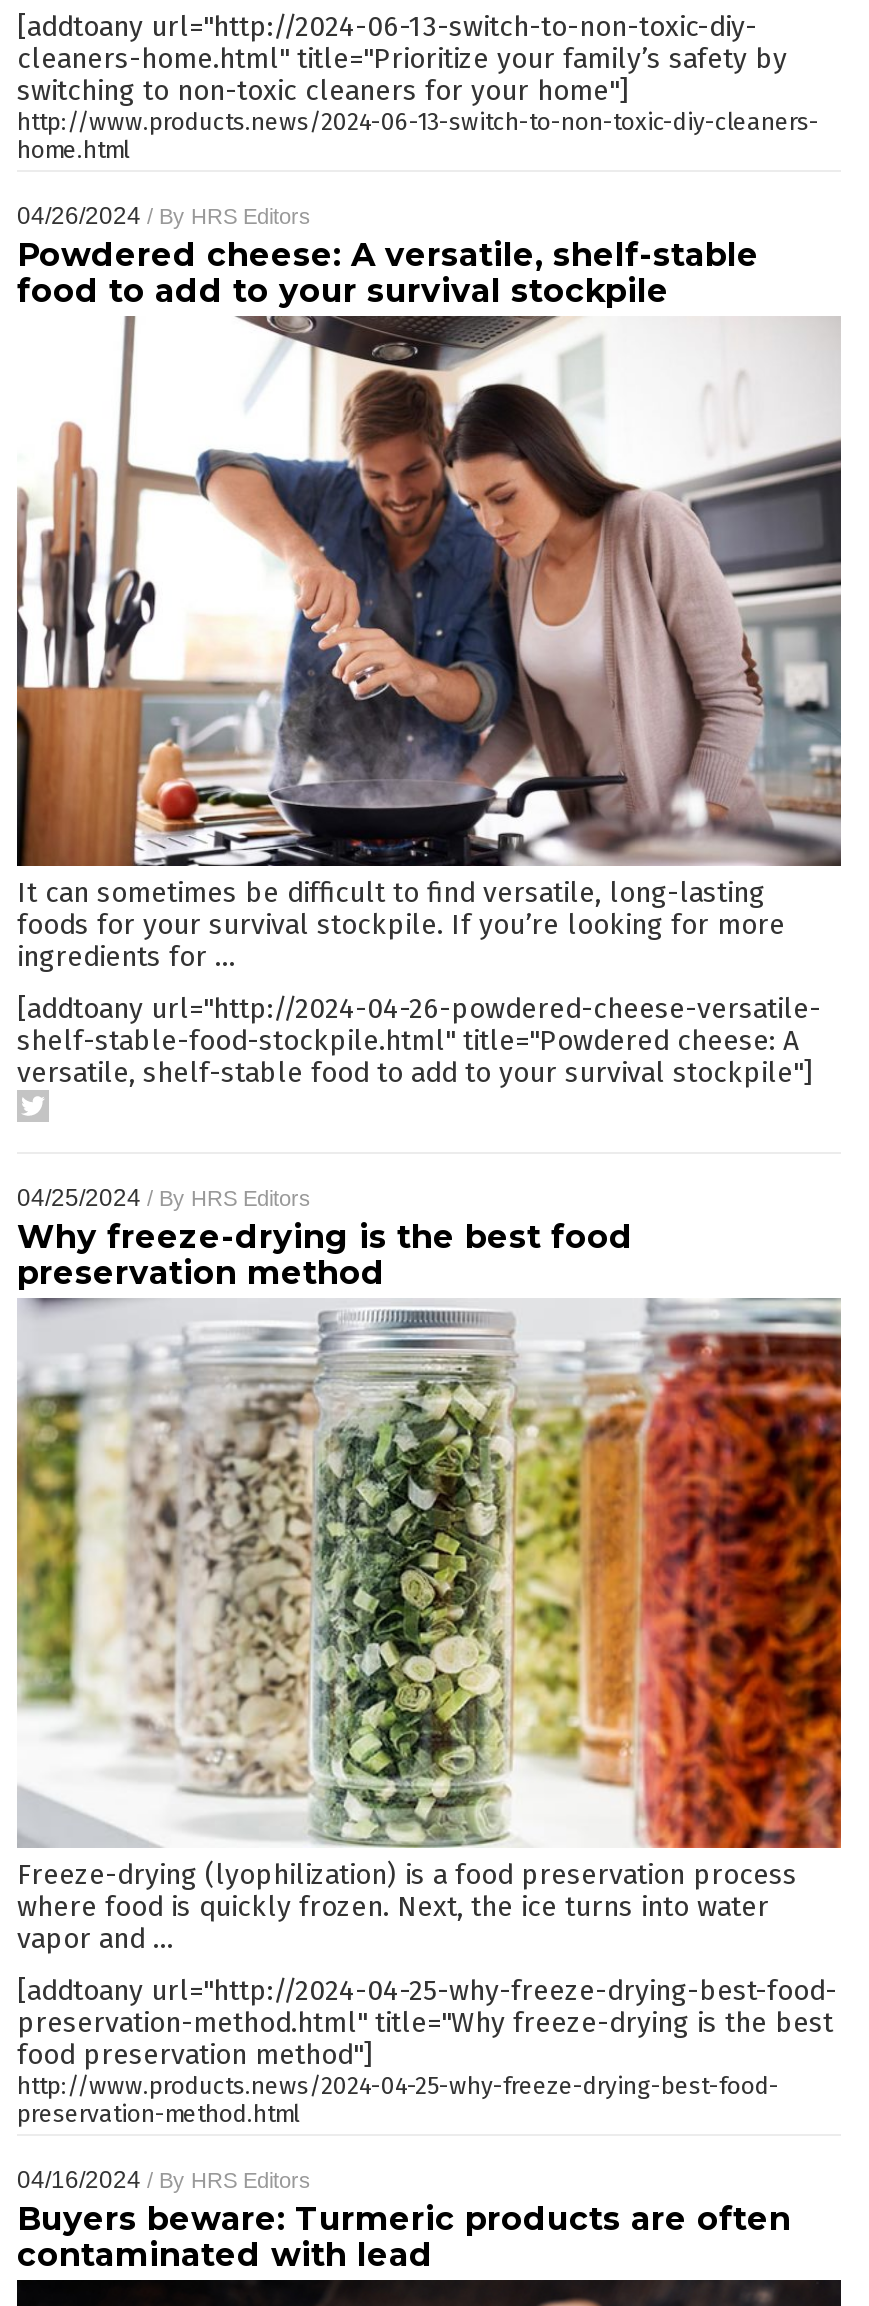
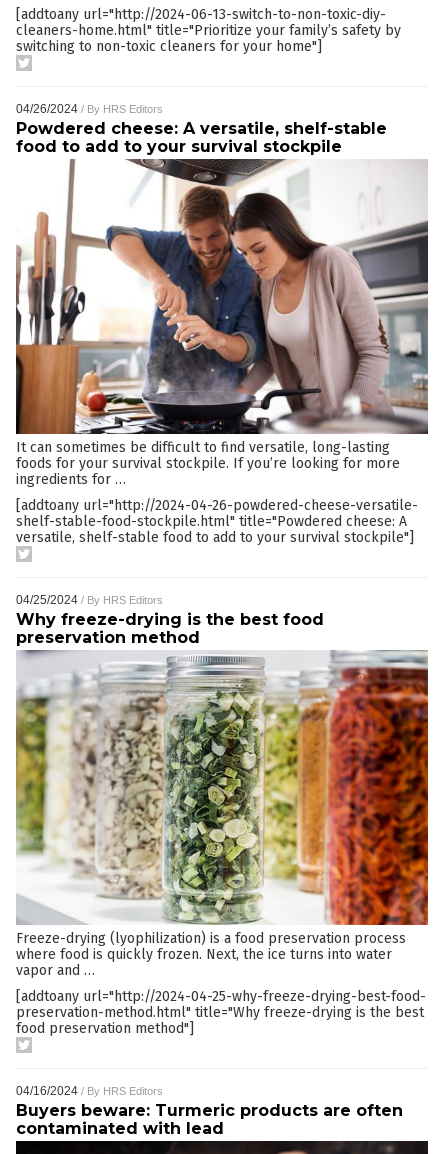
[17,108,819,164] http://www.products.news/2024-06-13-switch-to-non-toxic-diy-cleaners- | home.html -> none
[17,2072,779,2128] http://www.products.news/2024-04-25-why-freeze-drying-best-food- | preservation-method.html -> none

